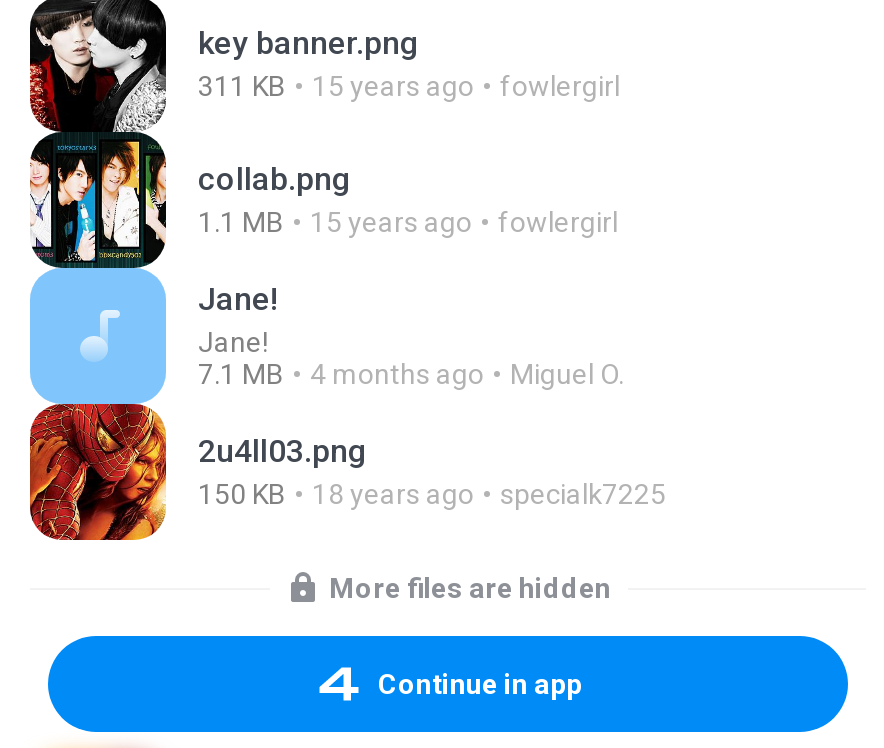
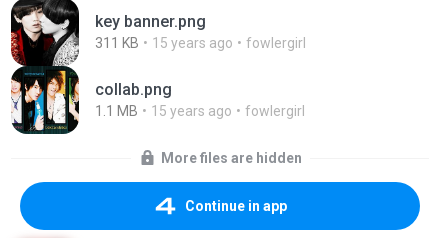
[28,266,666,542] [image] | Jane! | Jane! | 7.1 MB | 4 months ago | Miguel O. | 2u4ll03.png | 150 KB | 18 years ago | specialk7225 -> none

